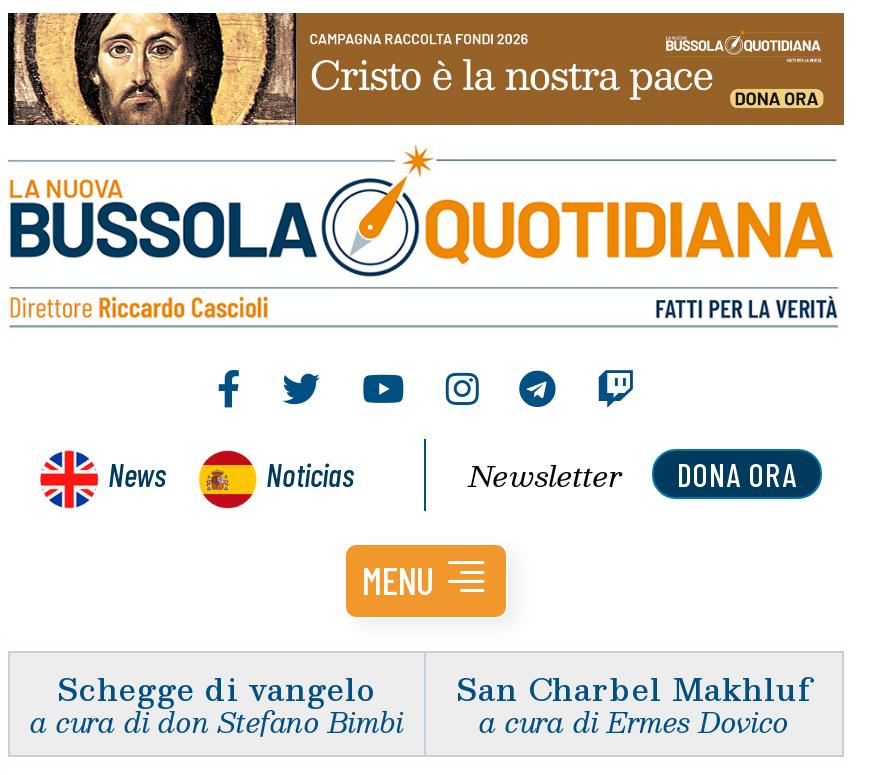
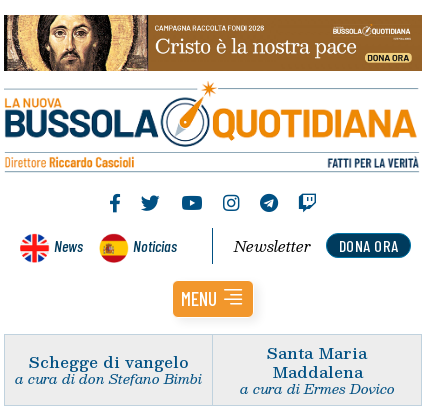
[456,662,812,712] San Charbel Makhluf -> [267,340,367,384] Santa Maria | Maddalena

